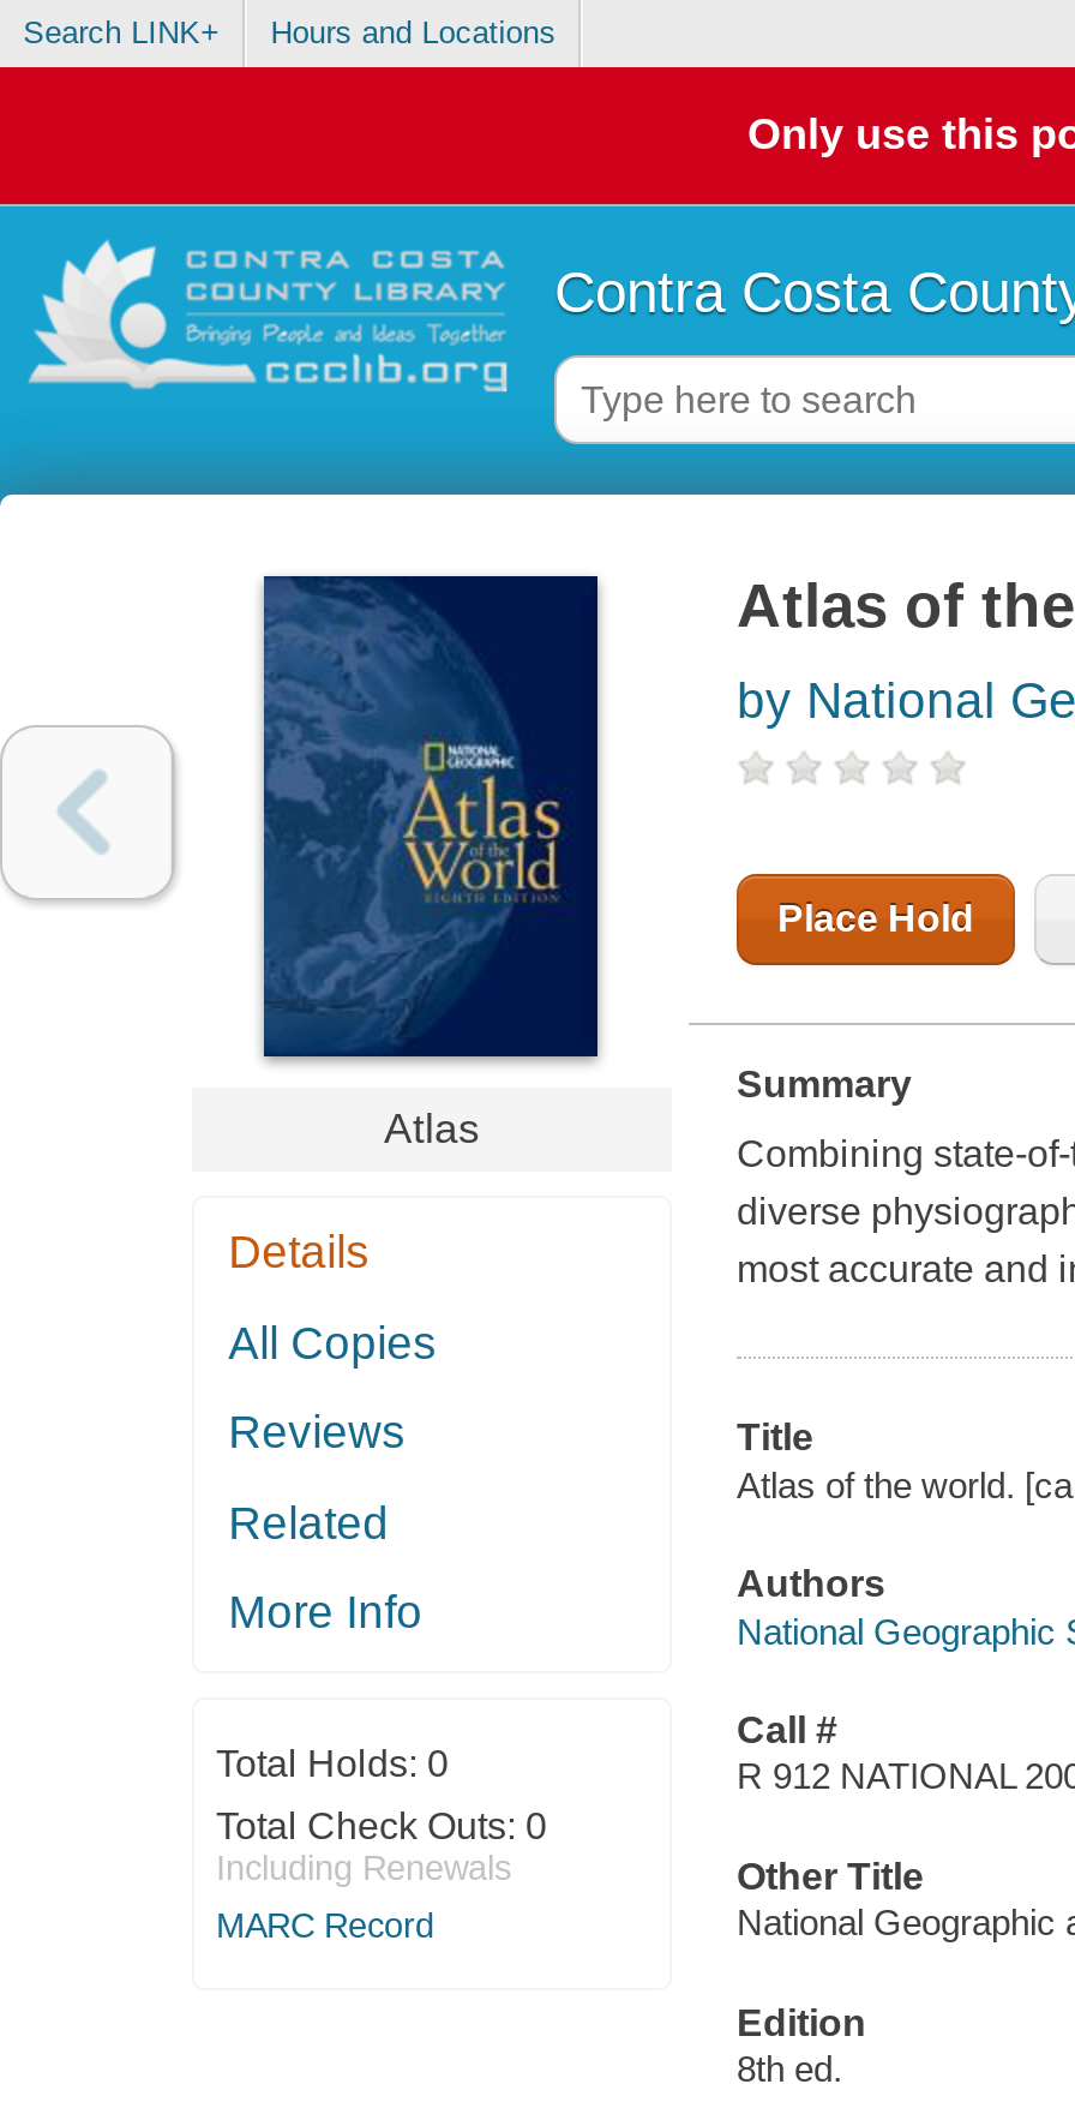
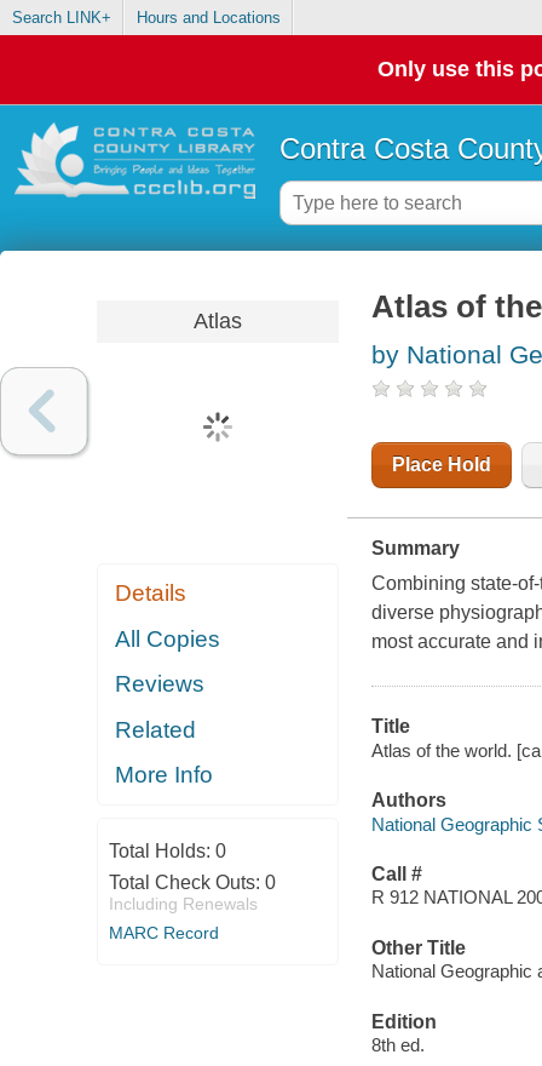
[259,574,602,1064] [image] -> none
moved [384,1104,480,1152] -> [194,309,242,333]: Atlas
moved [216,1227,547,1944] -> [109,580,276,942]: Details | All Copies | Reviews | ... | Including Renewals | MARC Record

